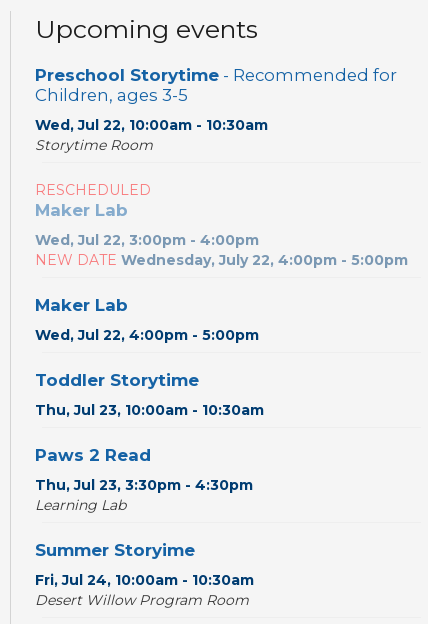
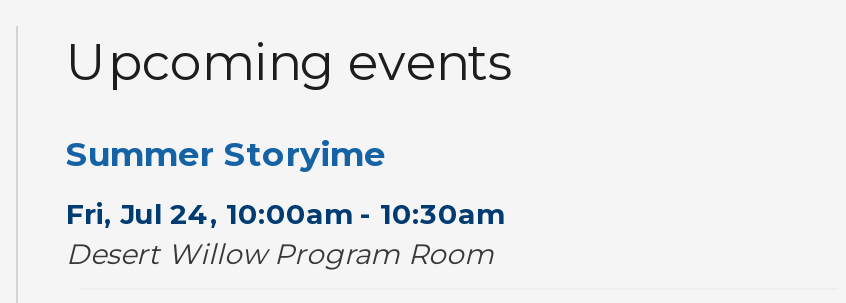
[35,65,408,514] Preschool Storytime - Recommended for | Children, ages 3-5 | Wed, Jul 22, 10:00am - 10:30am | Storytime Room | RESCHEDULED | Maker Lab | Wed, Jul 22, 3:00pm - 4:00pm | NEW DATE Wednesday, July 22, 4:00pm - 5:00pm | Maker Lab | Wed, Jul 22, 4:00pm - 5:00pm | Toddler Storytime | Thu, Jul 23, 10:00am - 10:30am | Paws 2 Read | Thu, Jul 23, 3:30pm - 4:30pm | Learning Lab -> none

